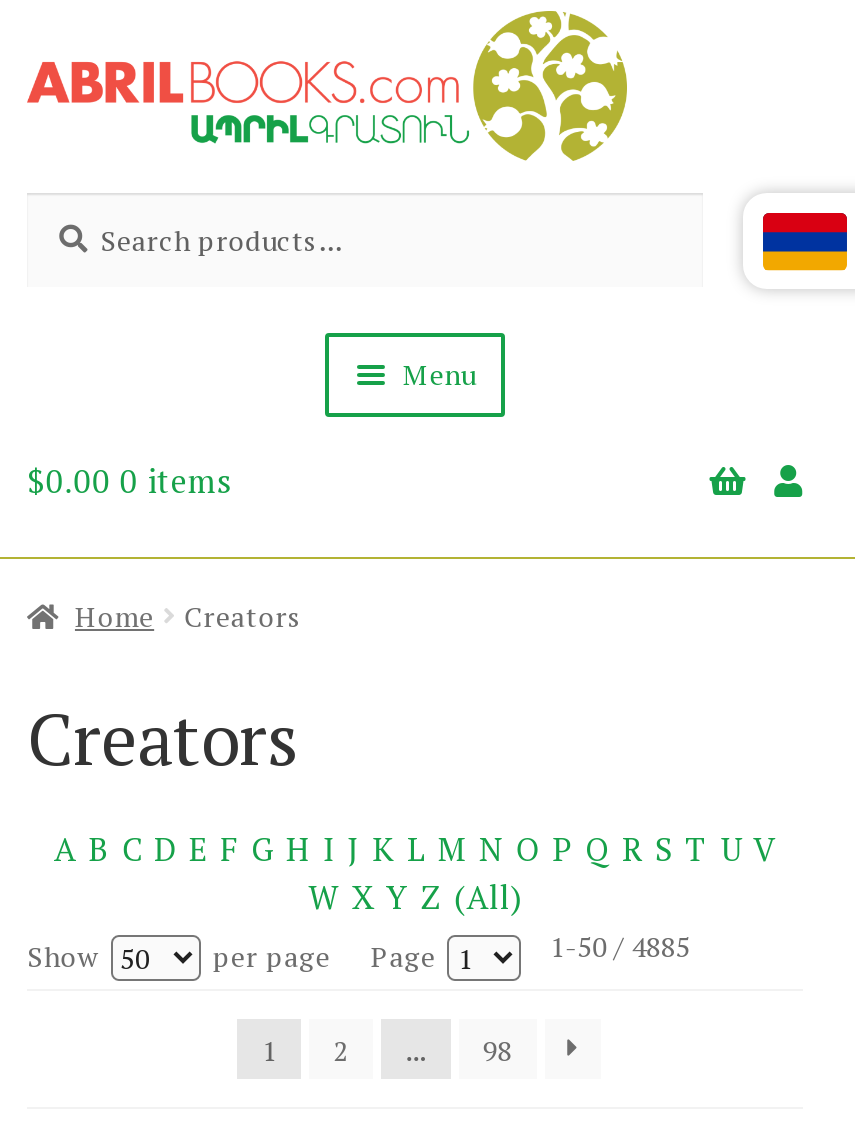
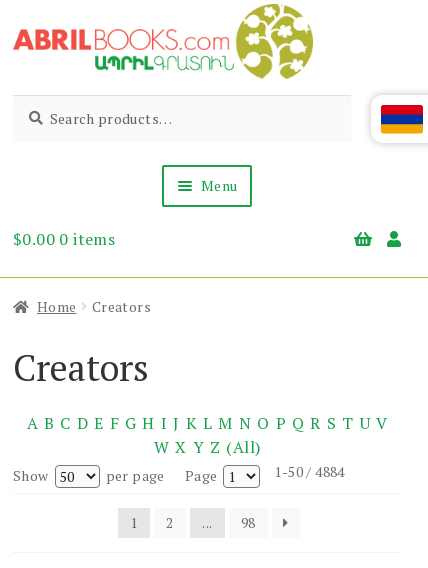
[550,927,691,965] 1-50 / 4885 -> [274,462,345,481] 1-50 / 4884

